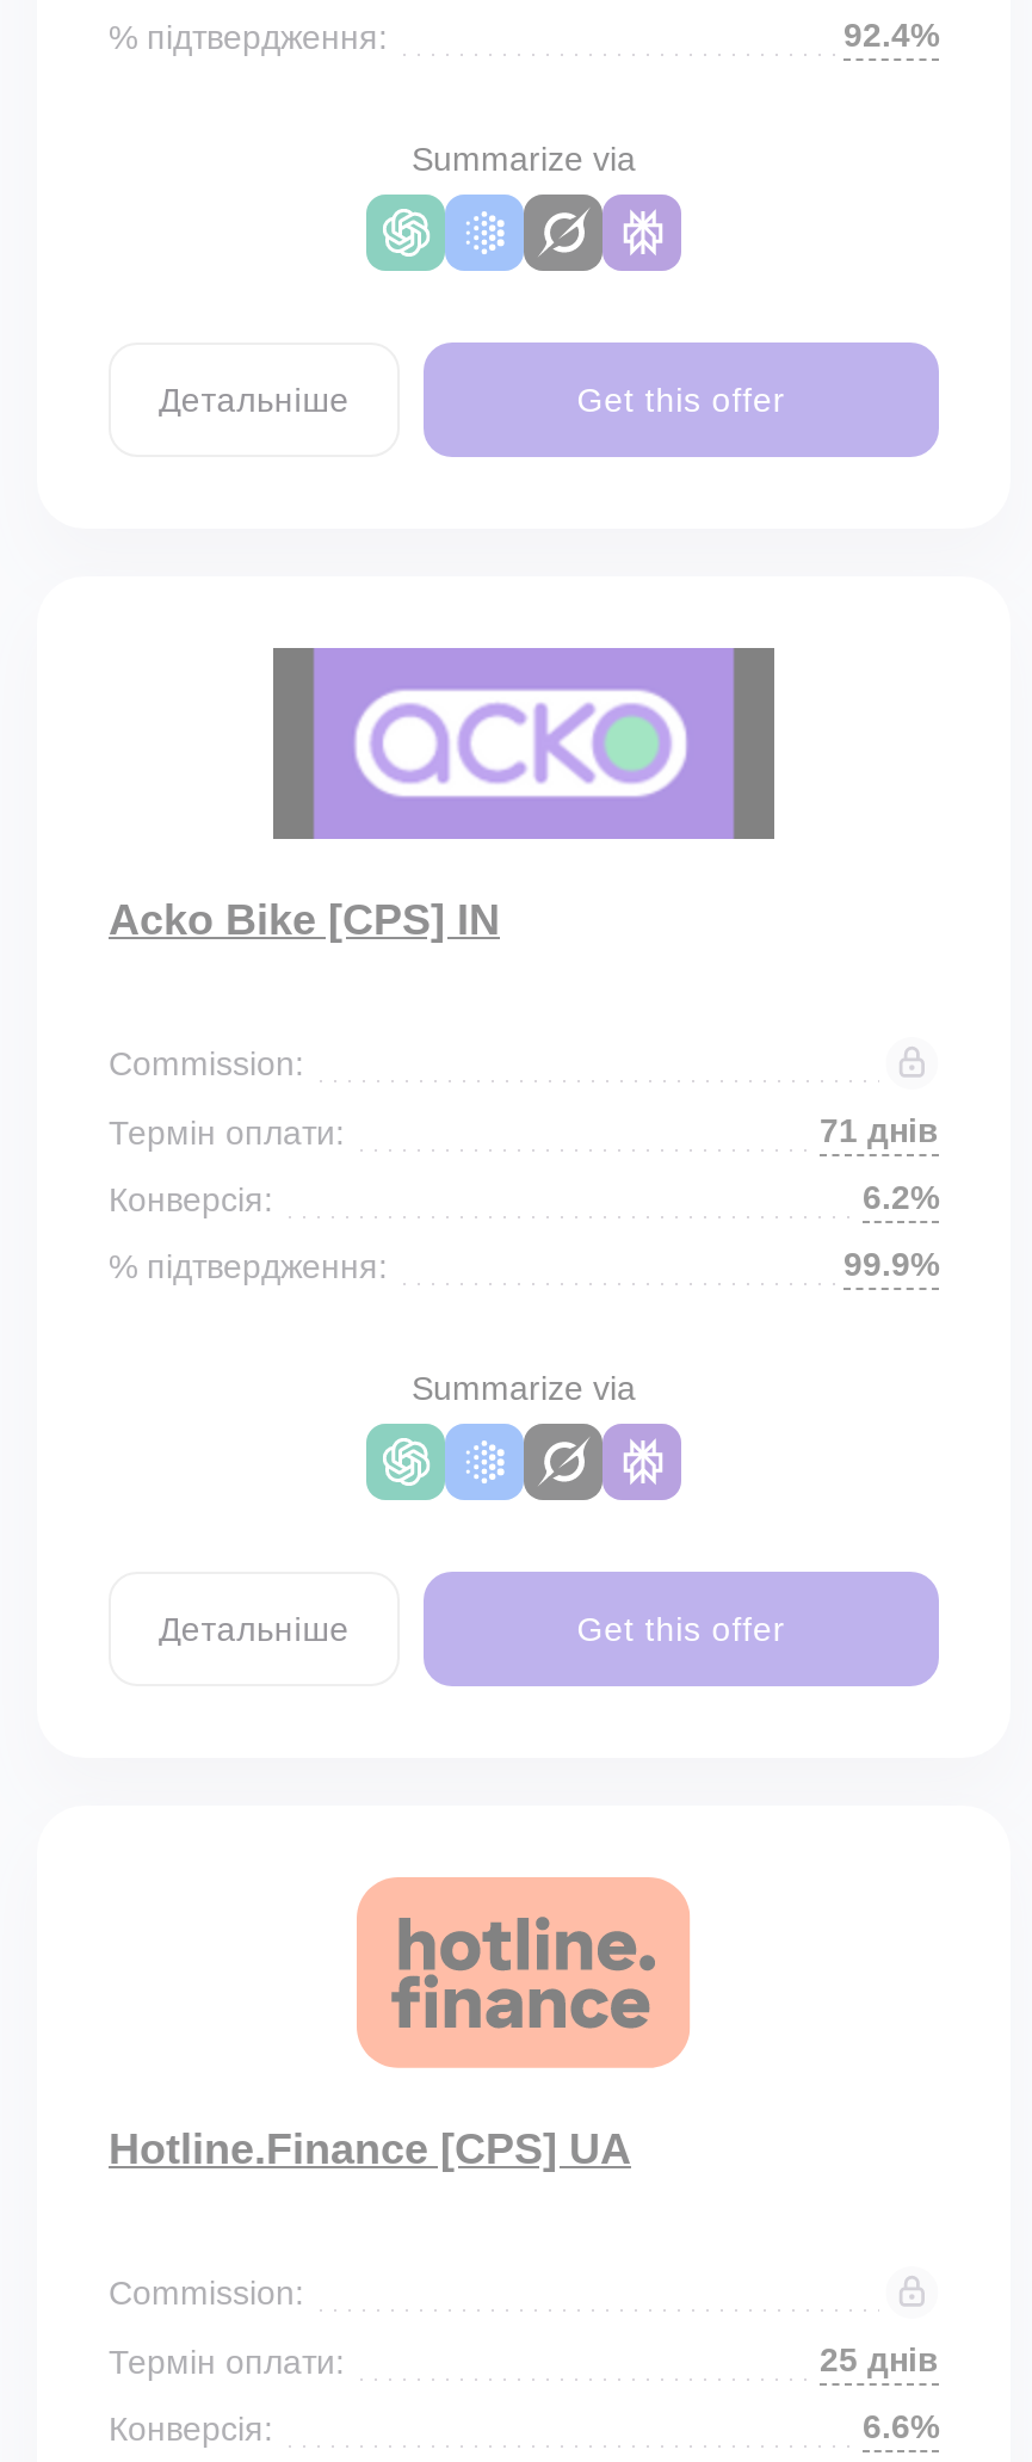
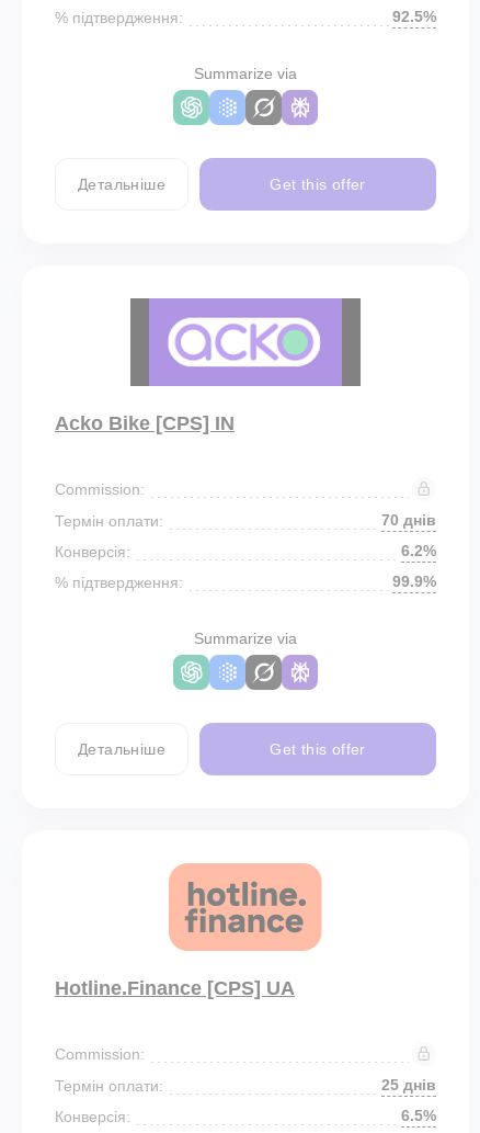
[843,16,939,54] 92.4% -> [392,8,436,25] 92.5%
[820,1111,939,1149] 71 днів -> [381,511,436,529] 70 днів
[863,2407,939,2445] 6.6% -> [401,1107,436,1124] 6.5%

